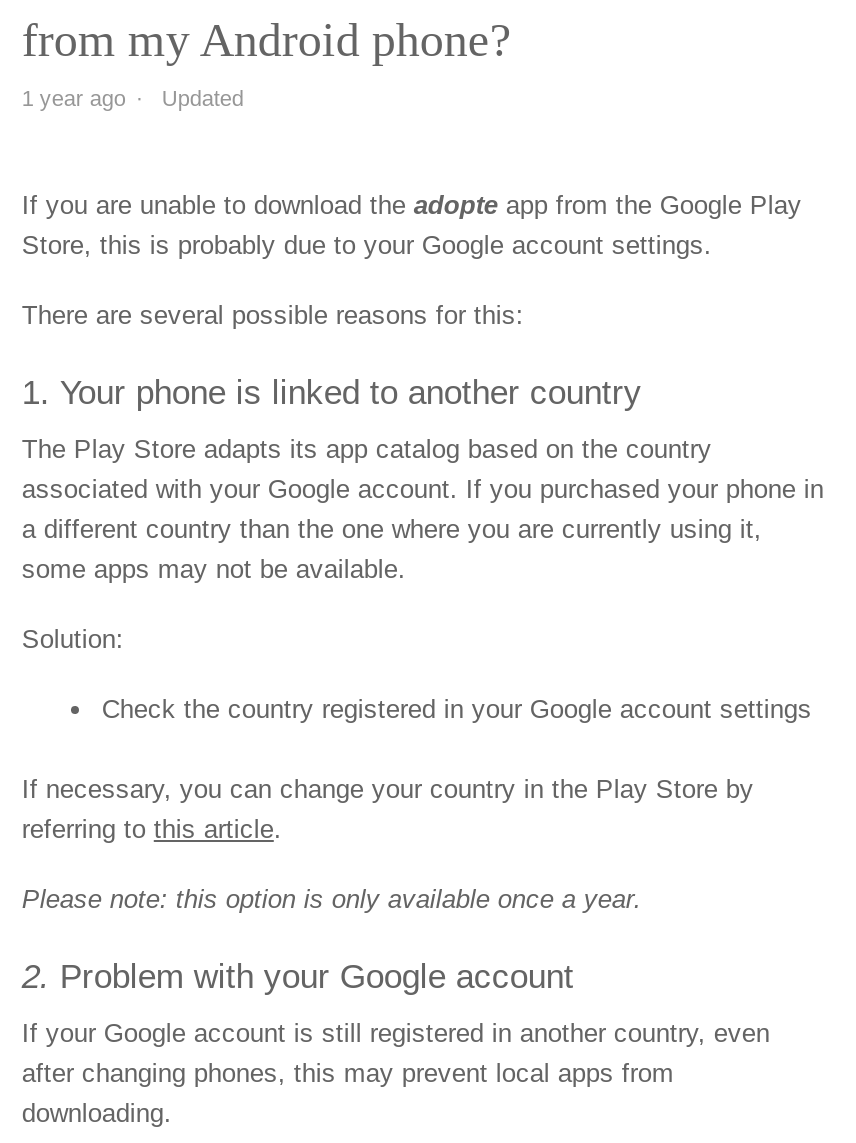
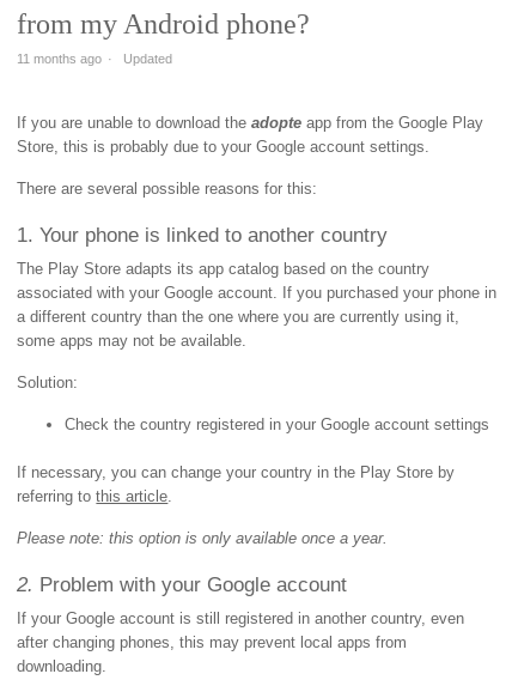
[22,86,244,110] 1 year ago Updated -> [17,52,173,66] 11 months ago Updated

